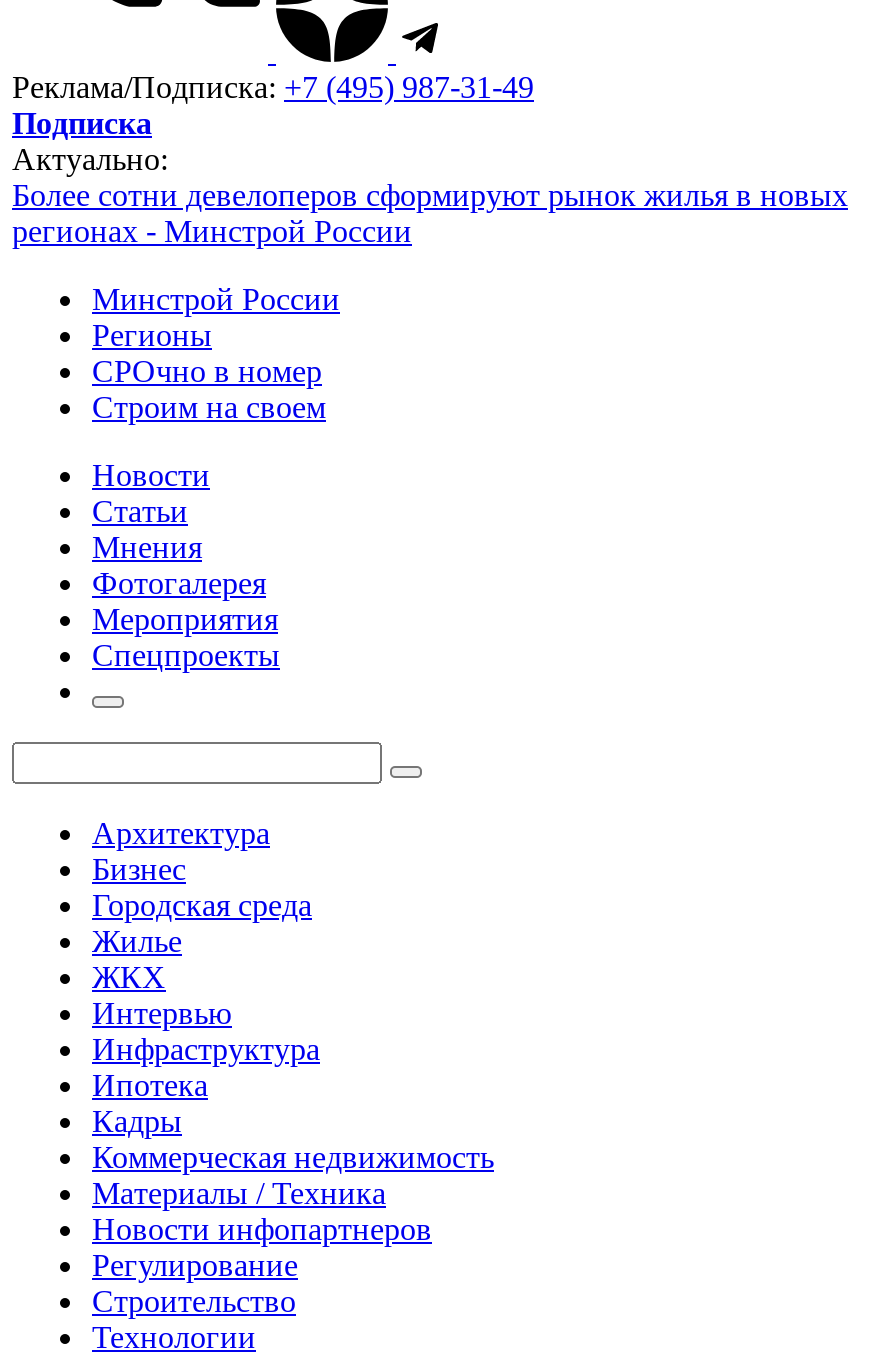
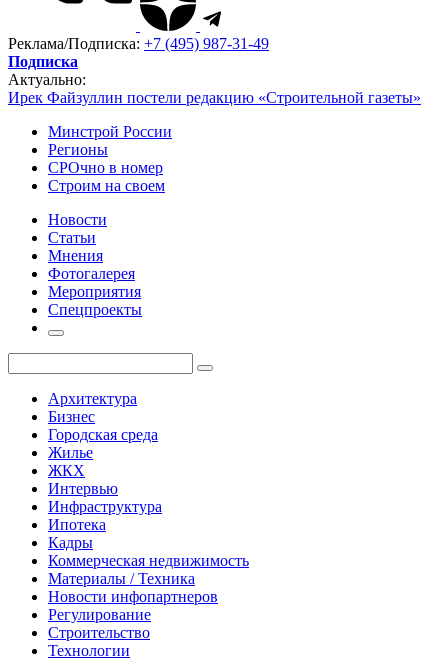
[12,178,848,248] Более сотни девелоперов сформируют рынок жилья в новых | регионах - Минстрой России -> [8,89,421,106] Ирек Файзуллин постели редакцию «Строительной газеты»

